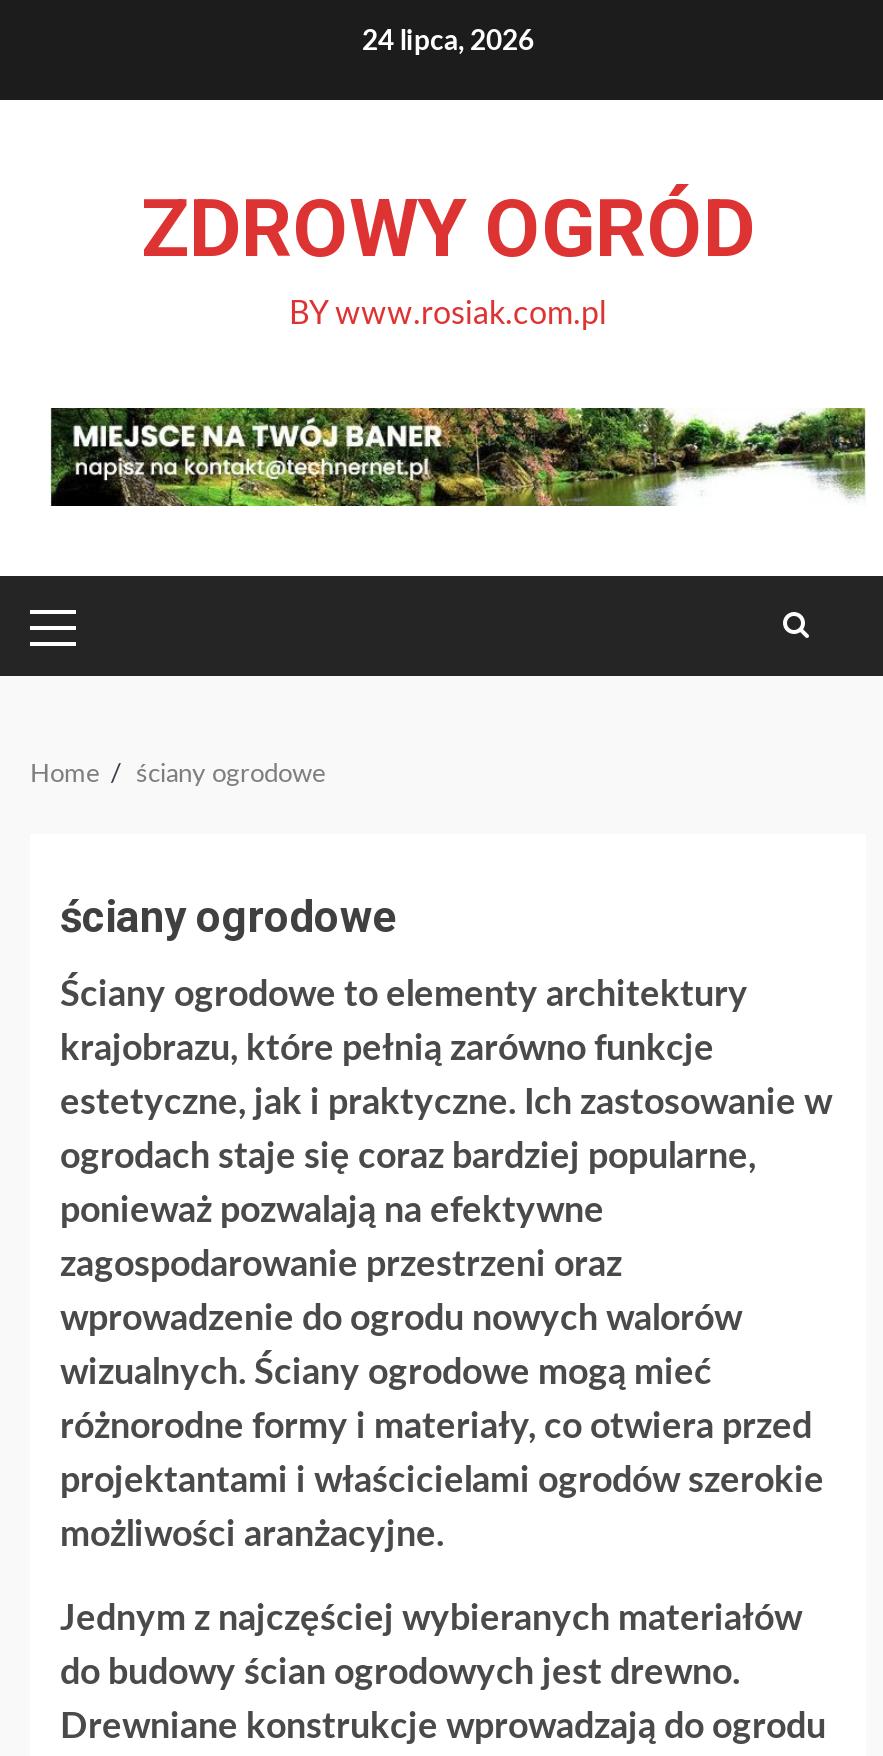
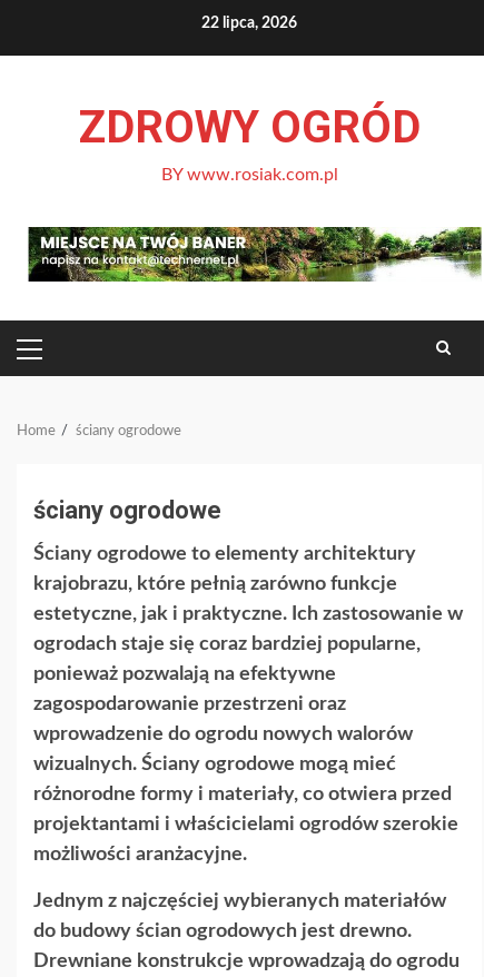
[362,28,534,56] 24 lipca, 2026 -> [201,16,297,31] 22 lipca, 2026

